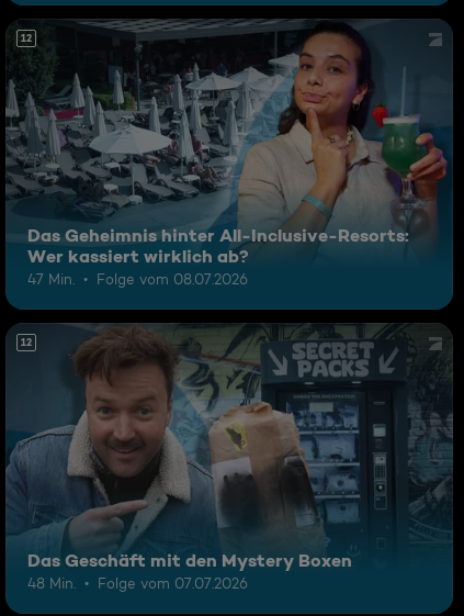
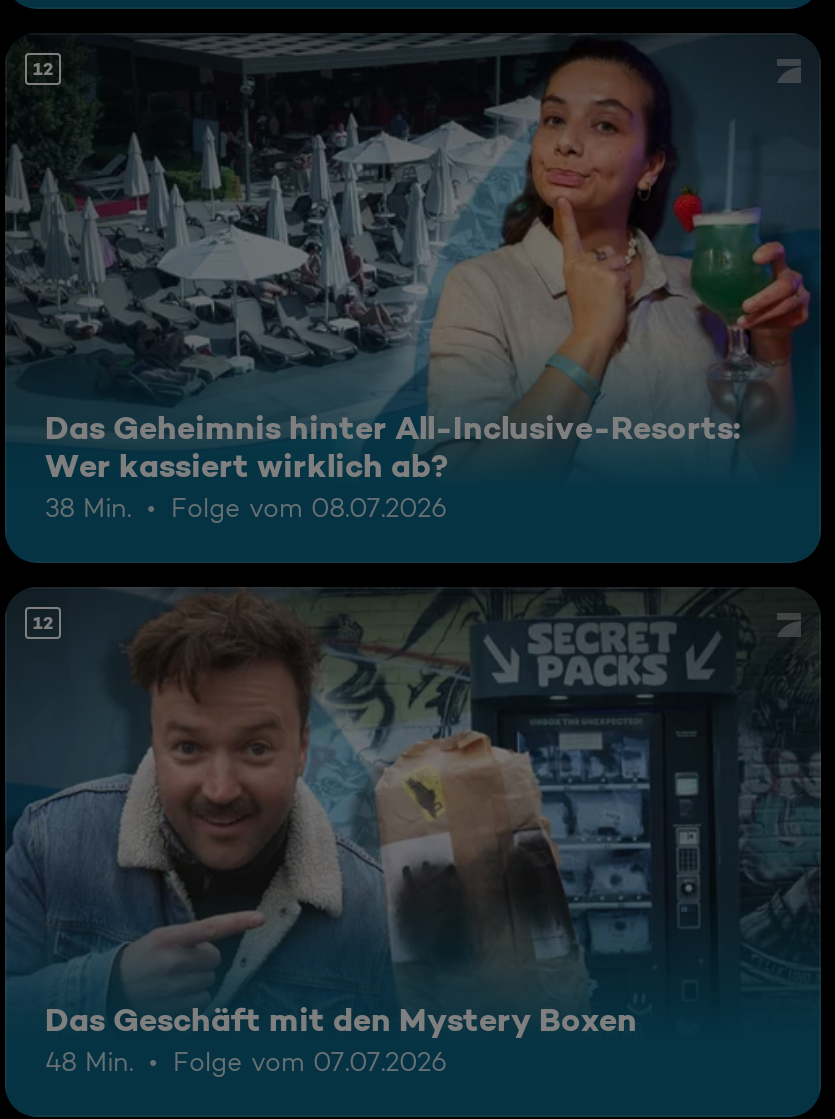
[27,270,248,288] 47 Min. Folge vom 08.07.2026 -> [45,492,447,524] 38 Min. Folge vom 08.07.2026

